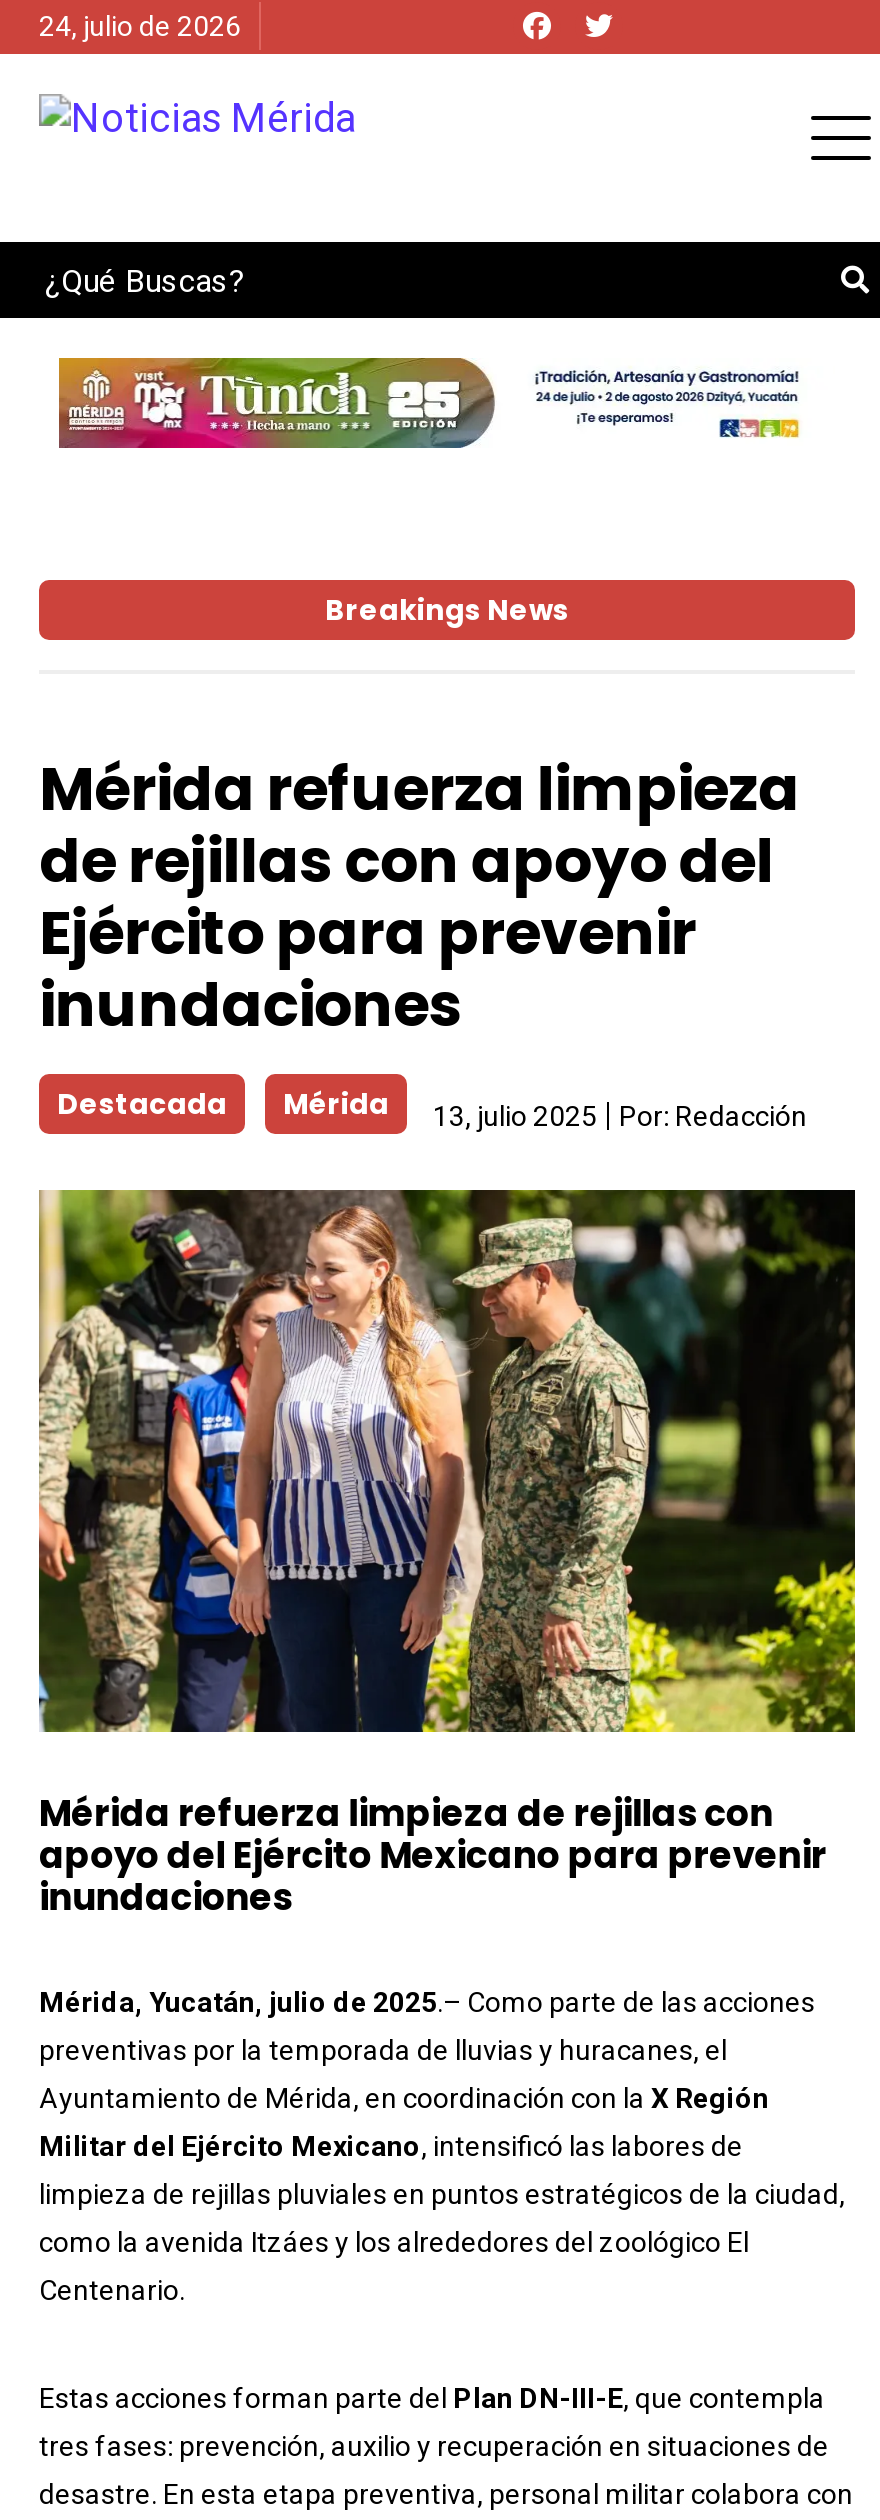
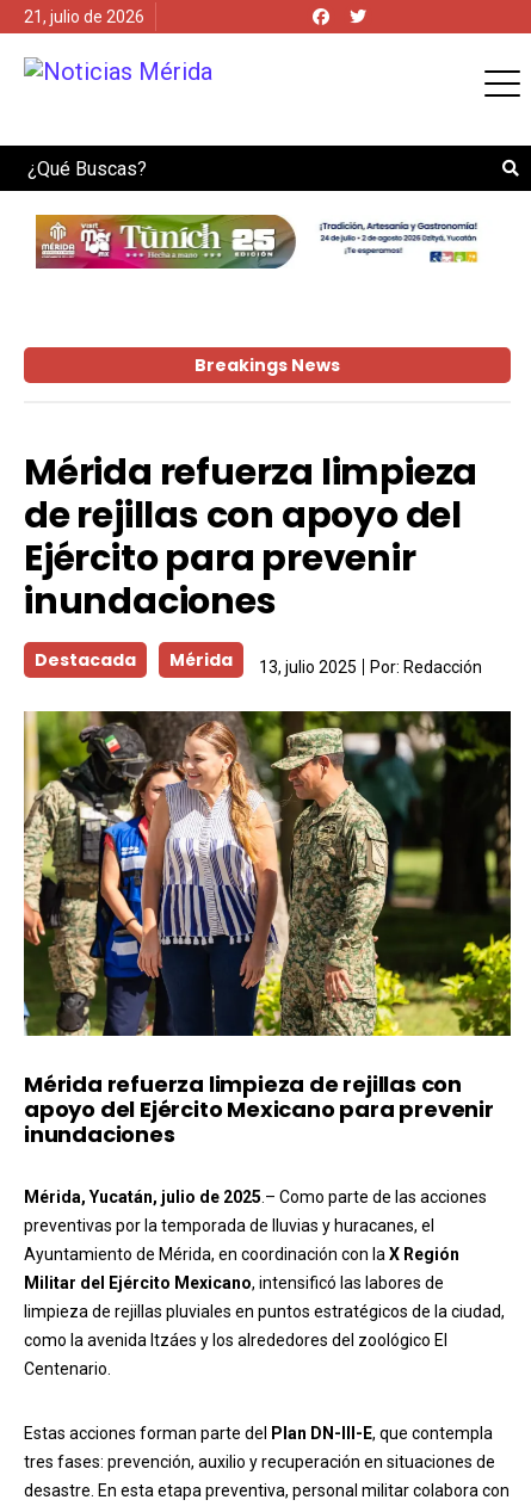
[39,10,241,42] 24, julio de 2026 -> [24,7,144,26] 21, julio de 2026

